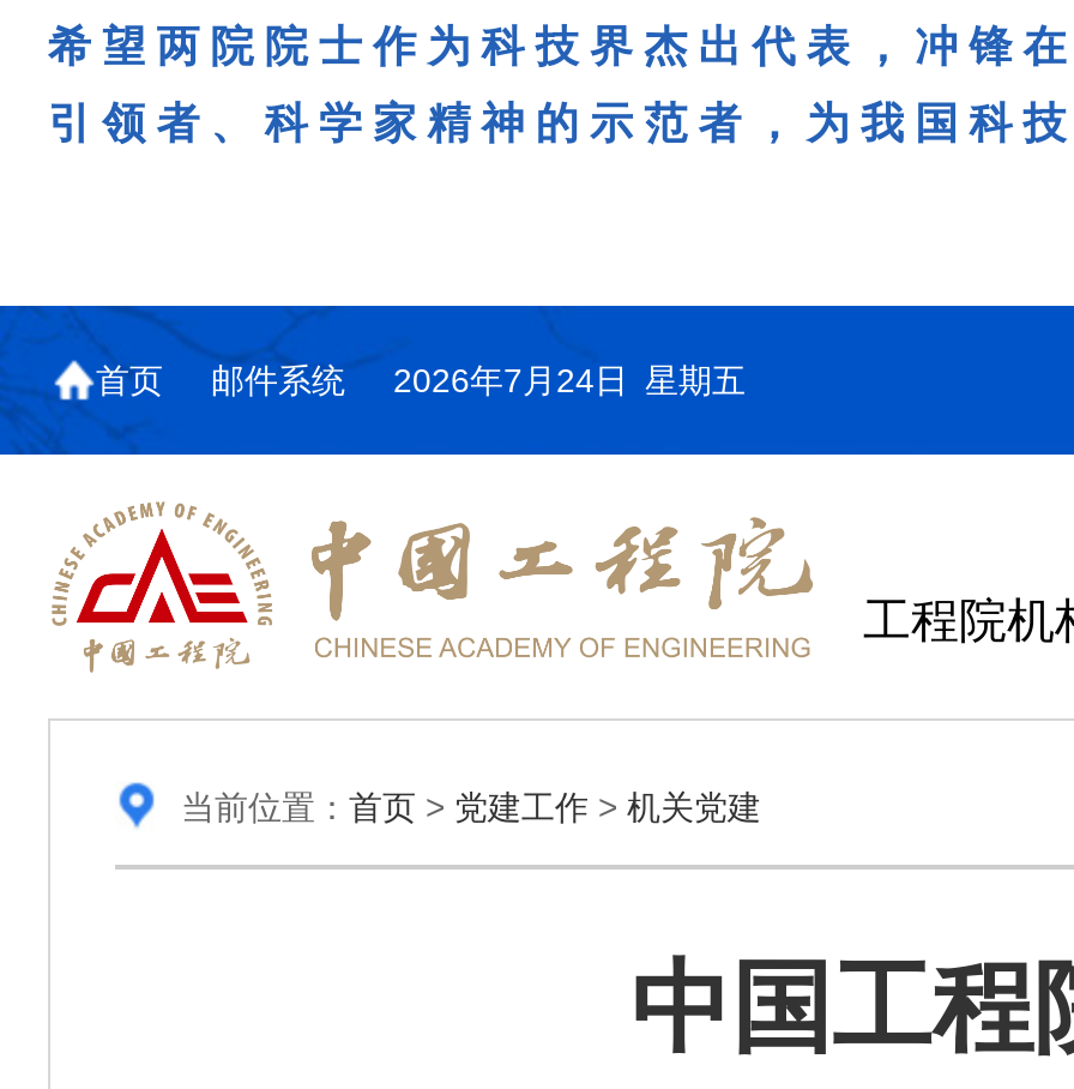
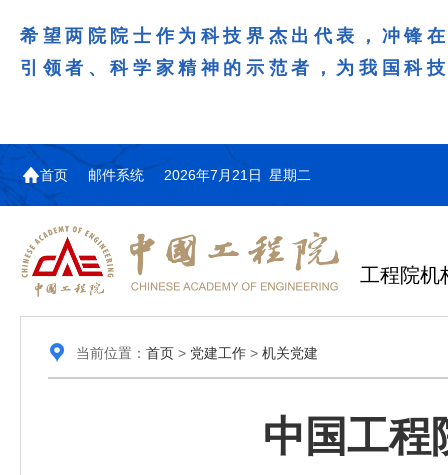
[393,361,746,399] 2026年7月24日 星期五 -> [164,167,311,183] 2026年7月21日 星期二

